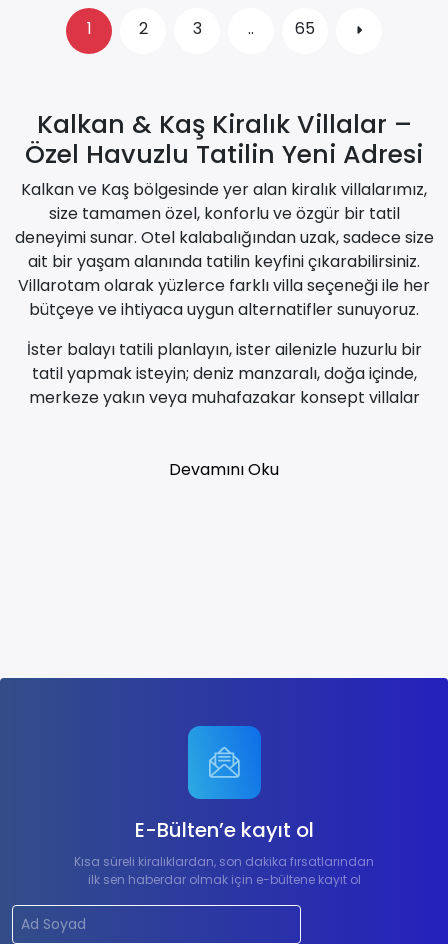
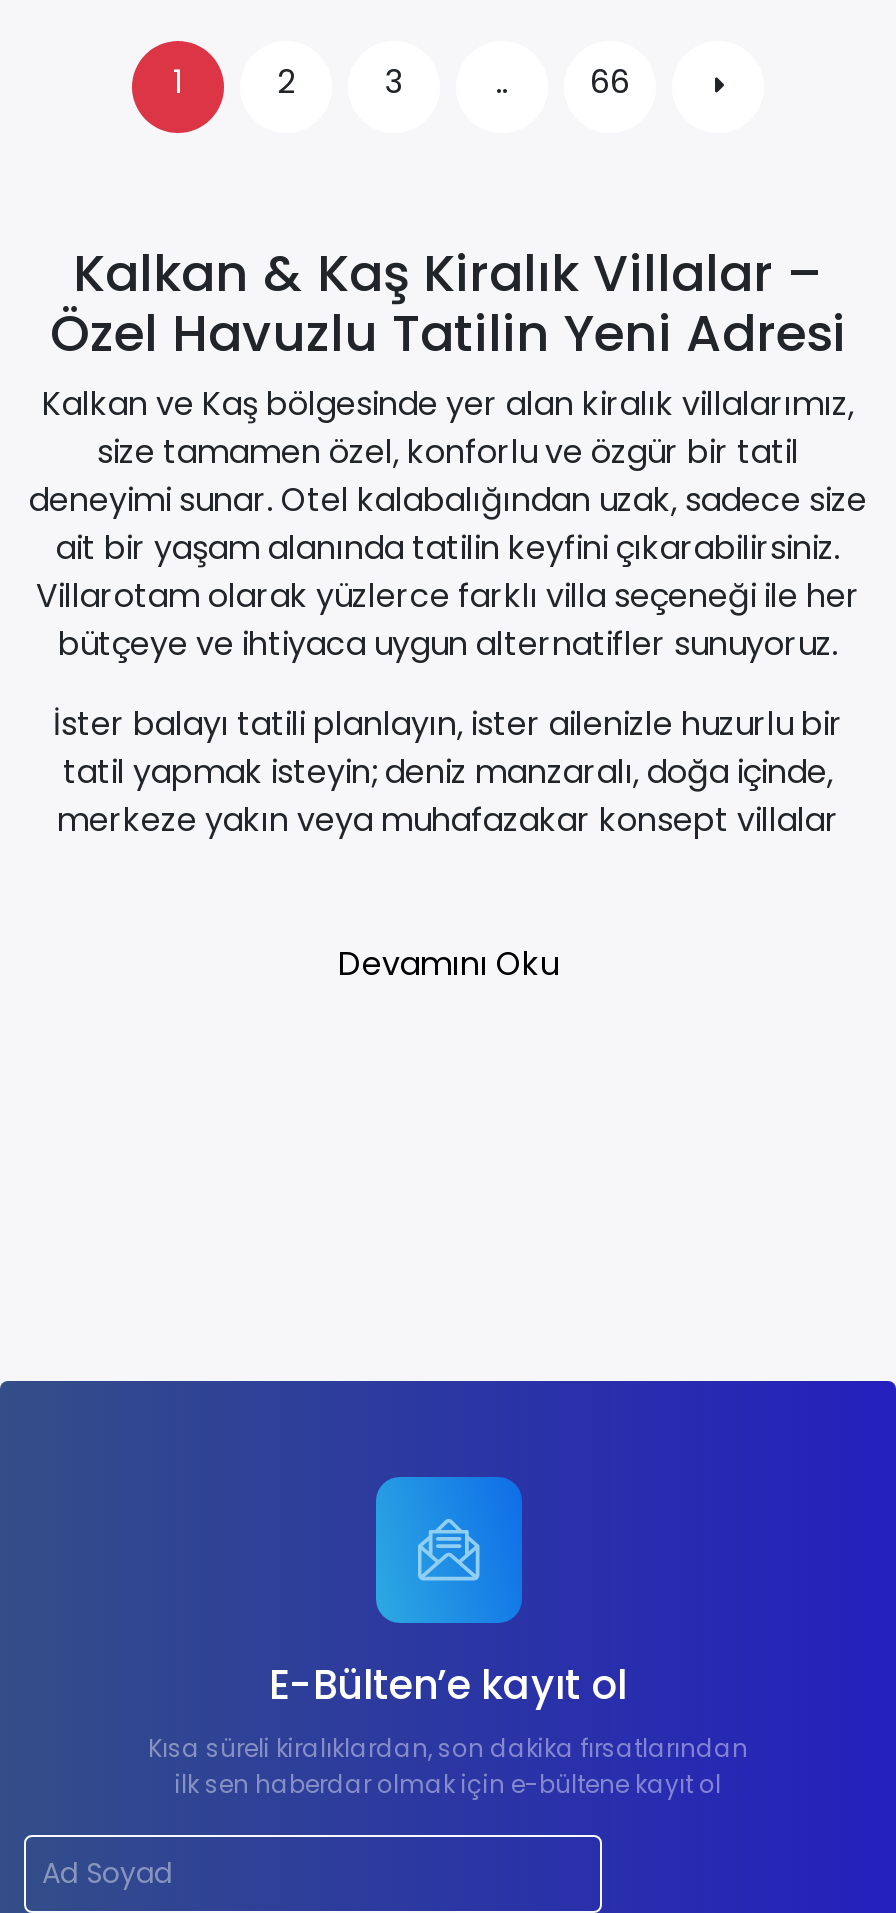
[295,17,315,40] 65 -> [590,59,630,105] 66

